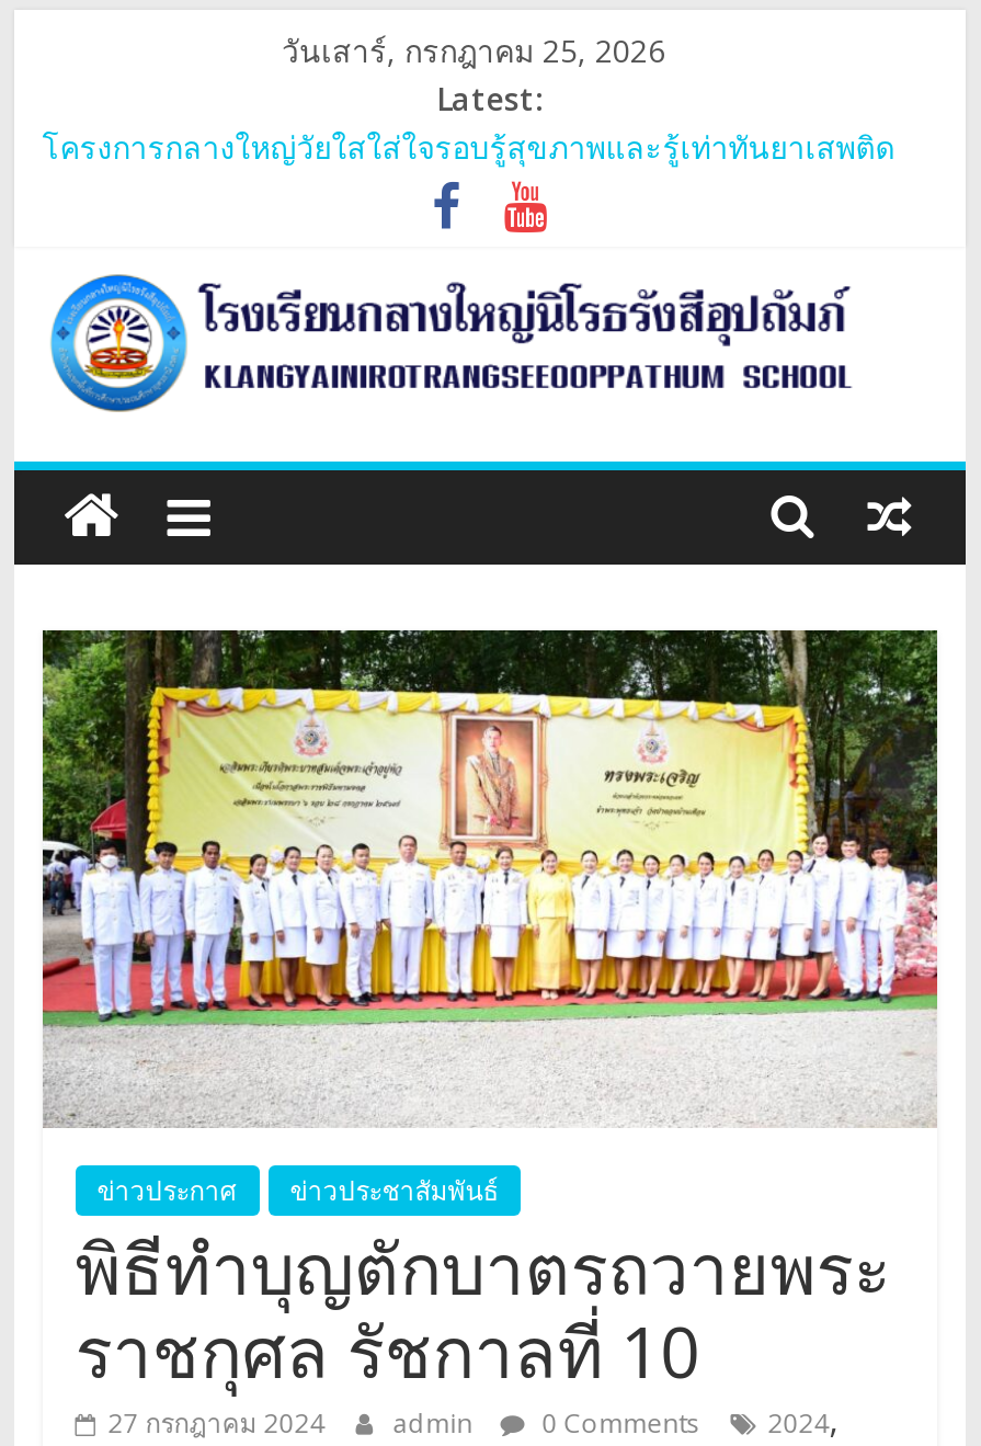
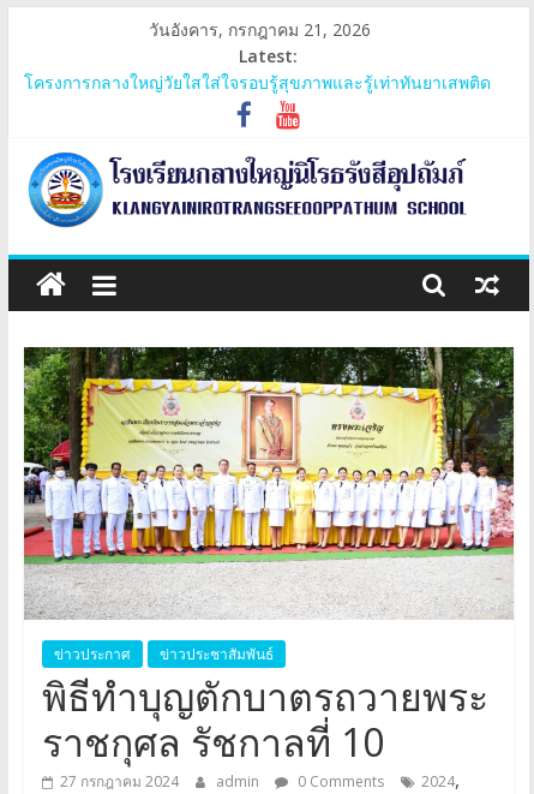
[282,30,665,71] วันเสาร์, กรกฎาคม 25, 2026 -> [149,18,371,41] วันอังคาร, กรกฎาคม 21, 2026

